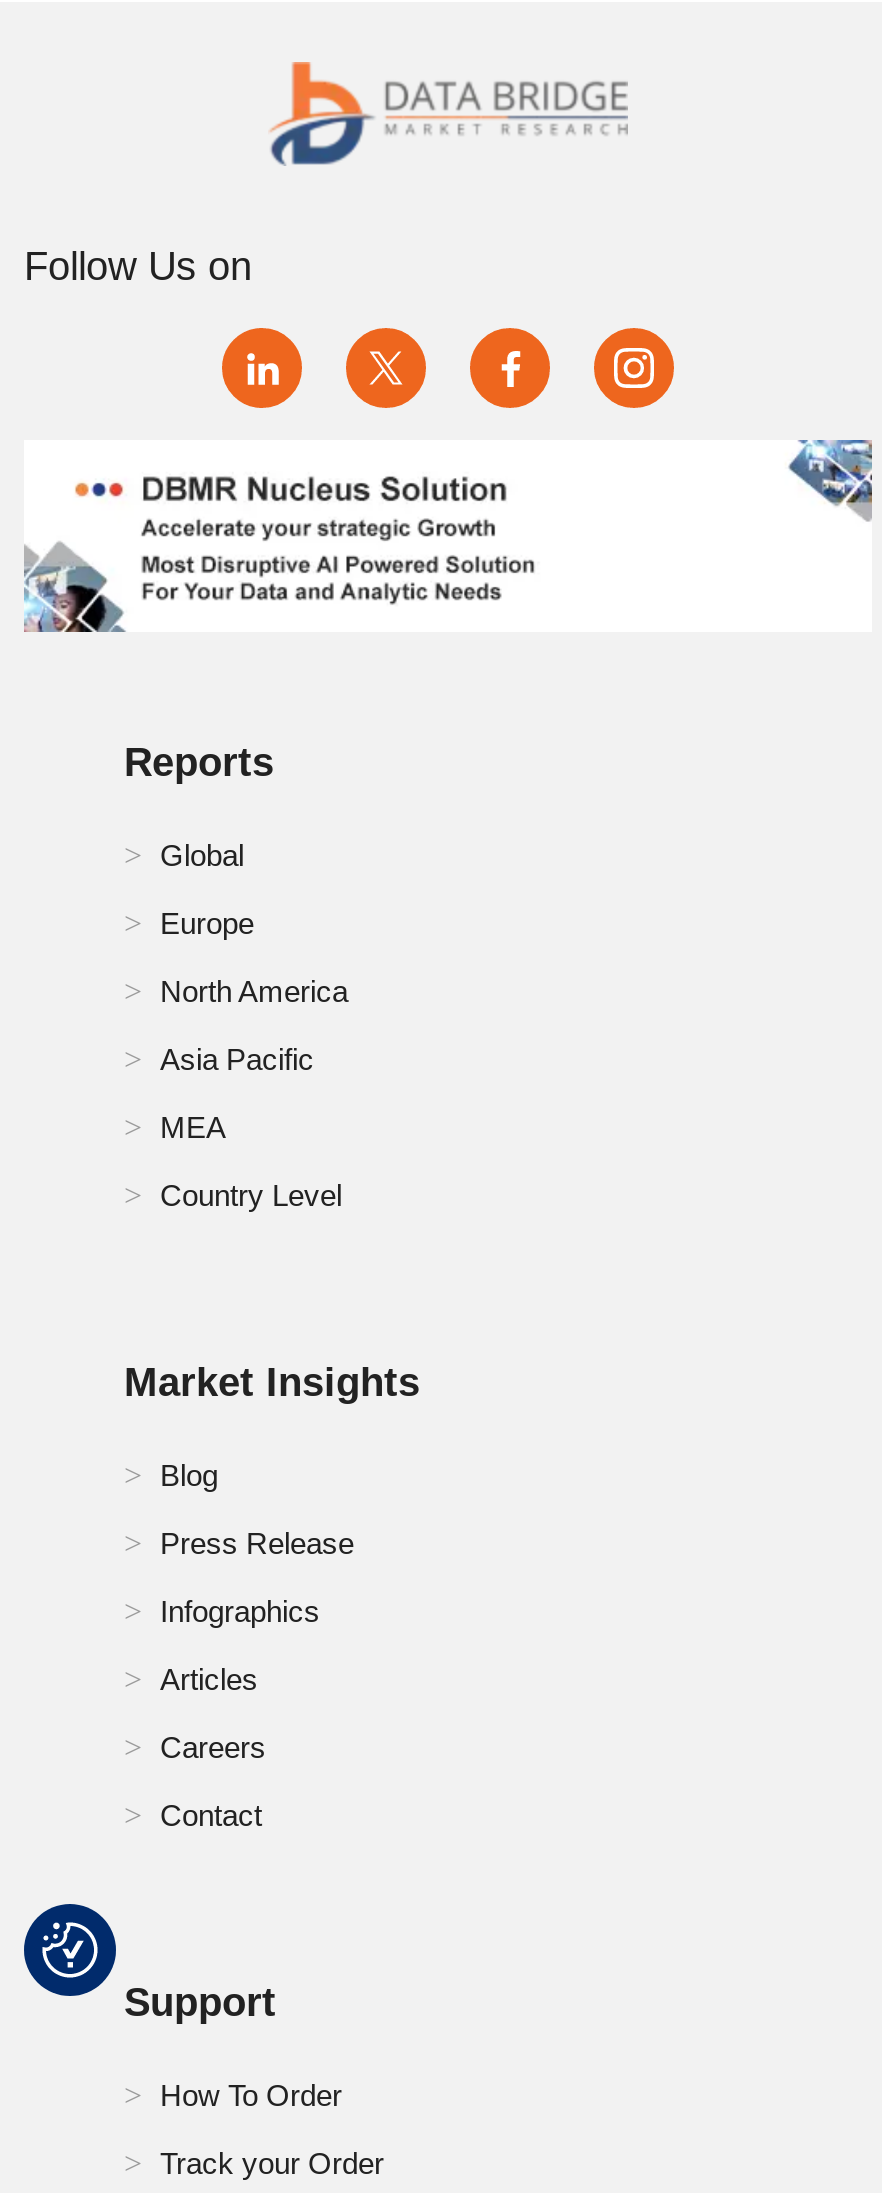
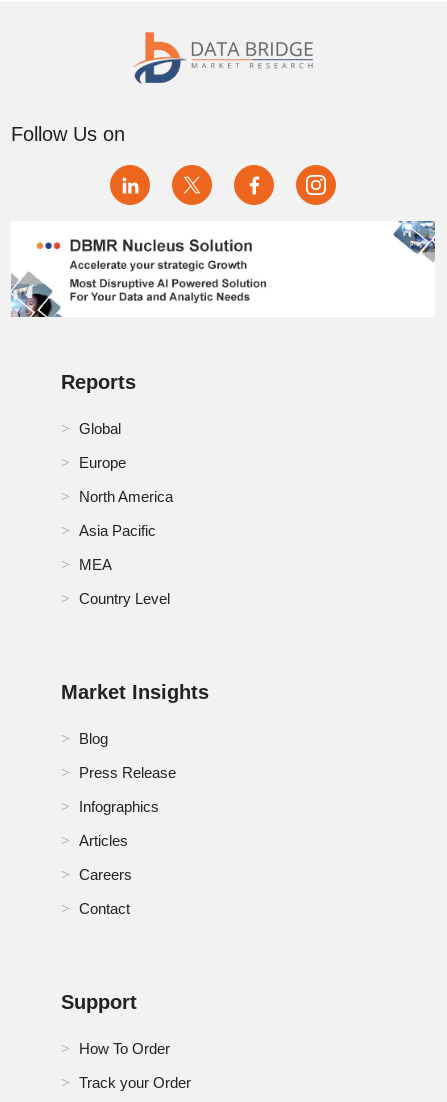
[22,1902,118,1998] [image] -> none

